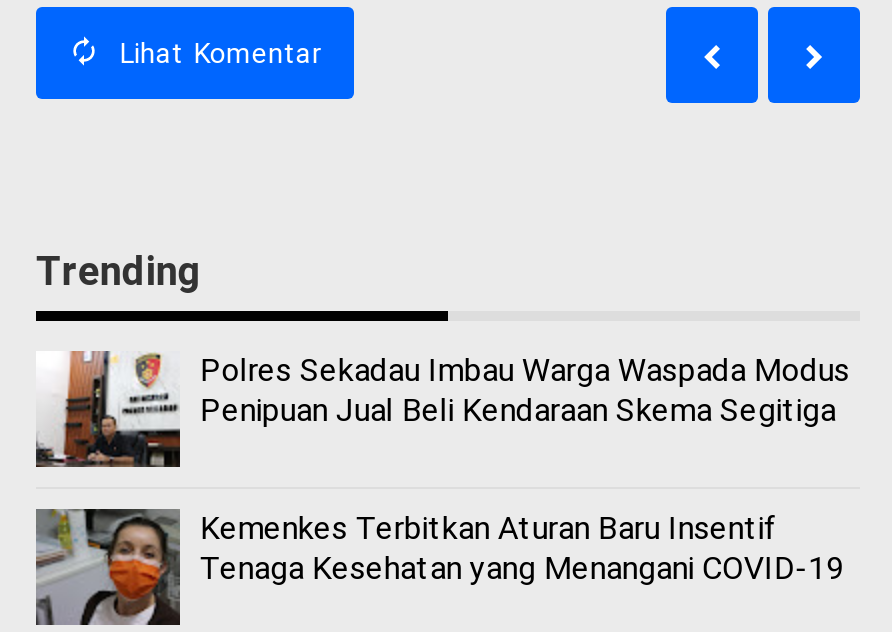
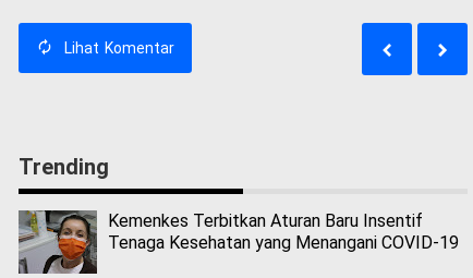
[36,350,850,467] [image] | Polres Sekadau Imbau Warga Waspada Modus | Penipuan Jual Beli Kendaraan Skema Segitiga -> none

